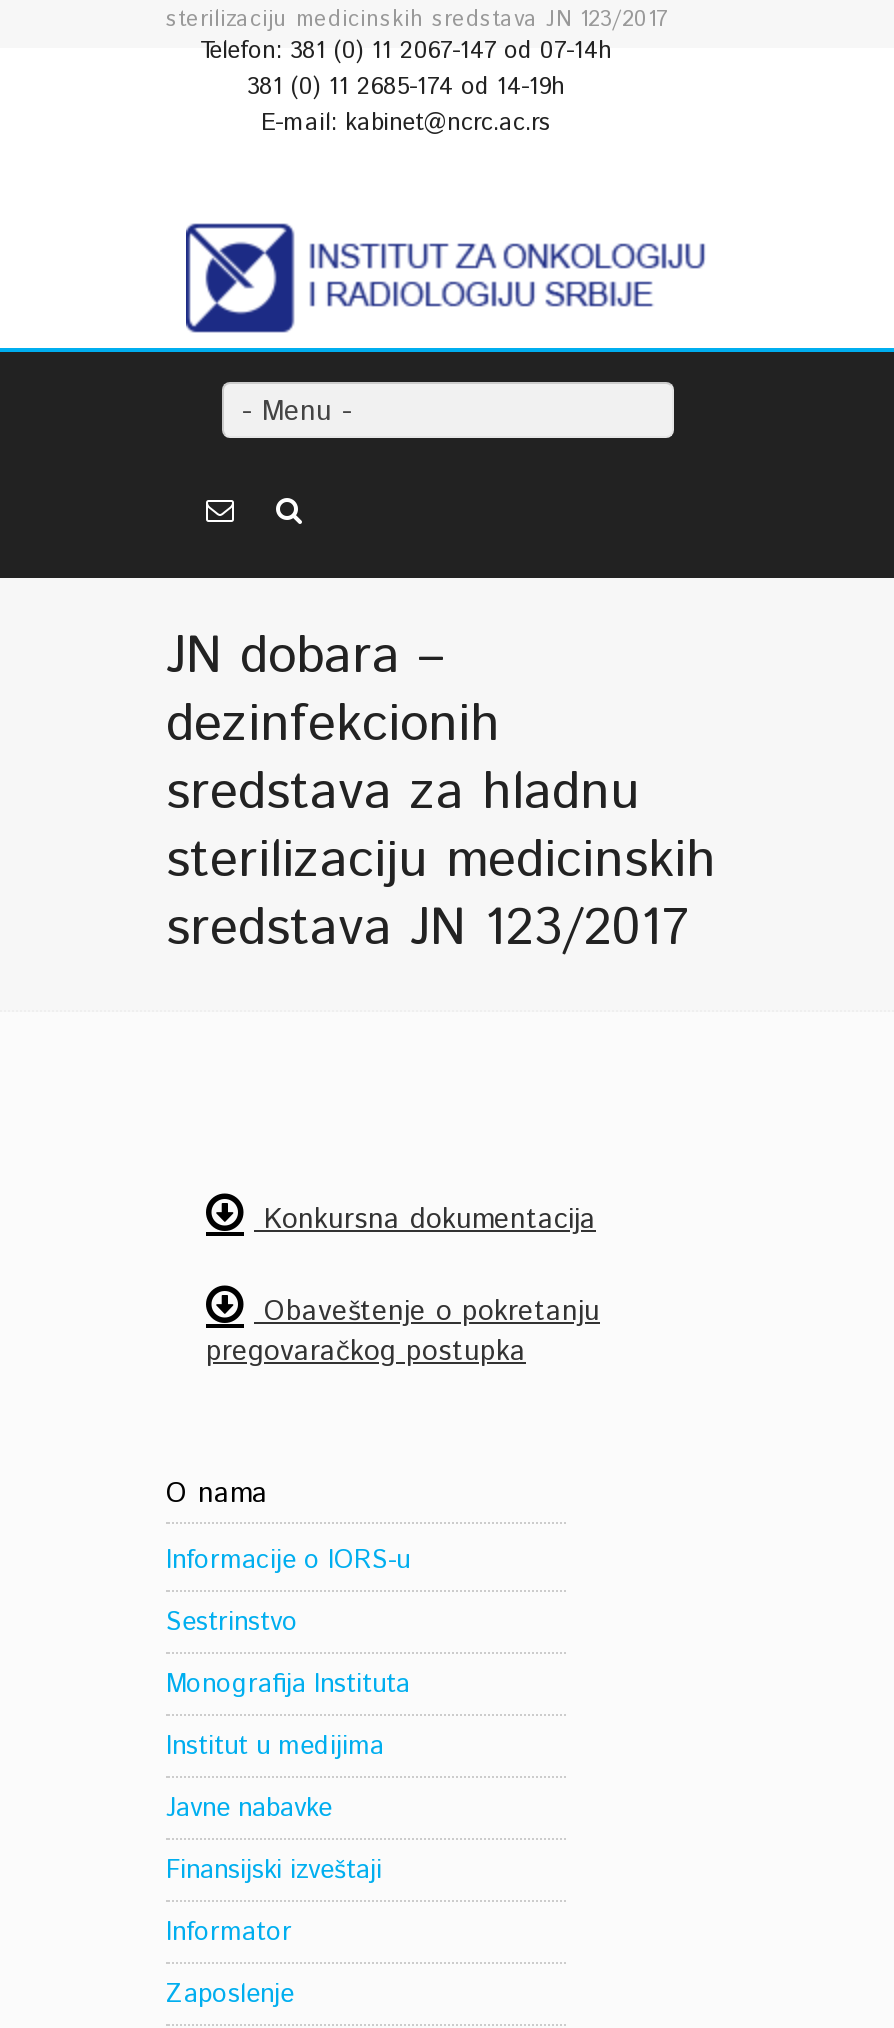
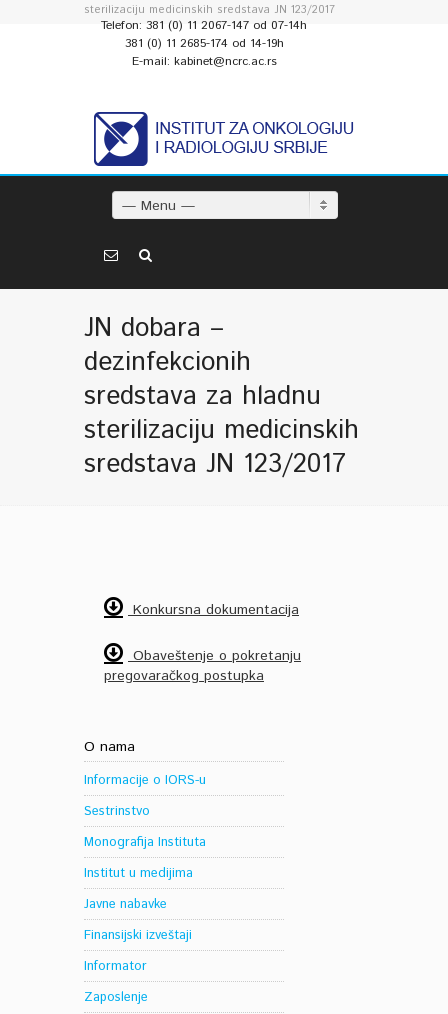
[242,392,352,432] - Menu - -> [122,196,195,216] — Menu —

